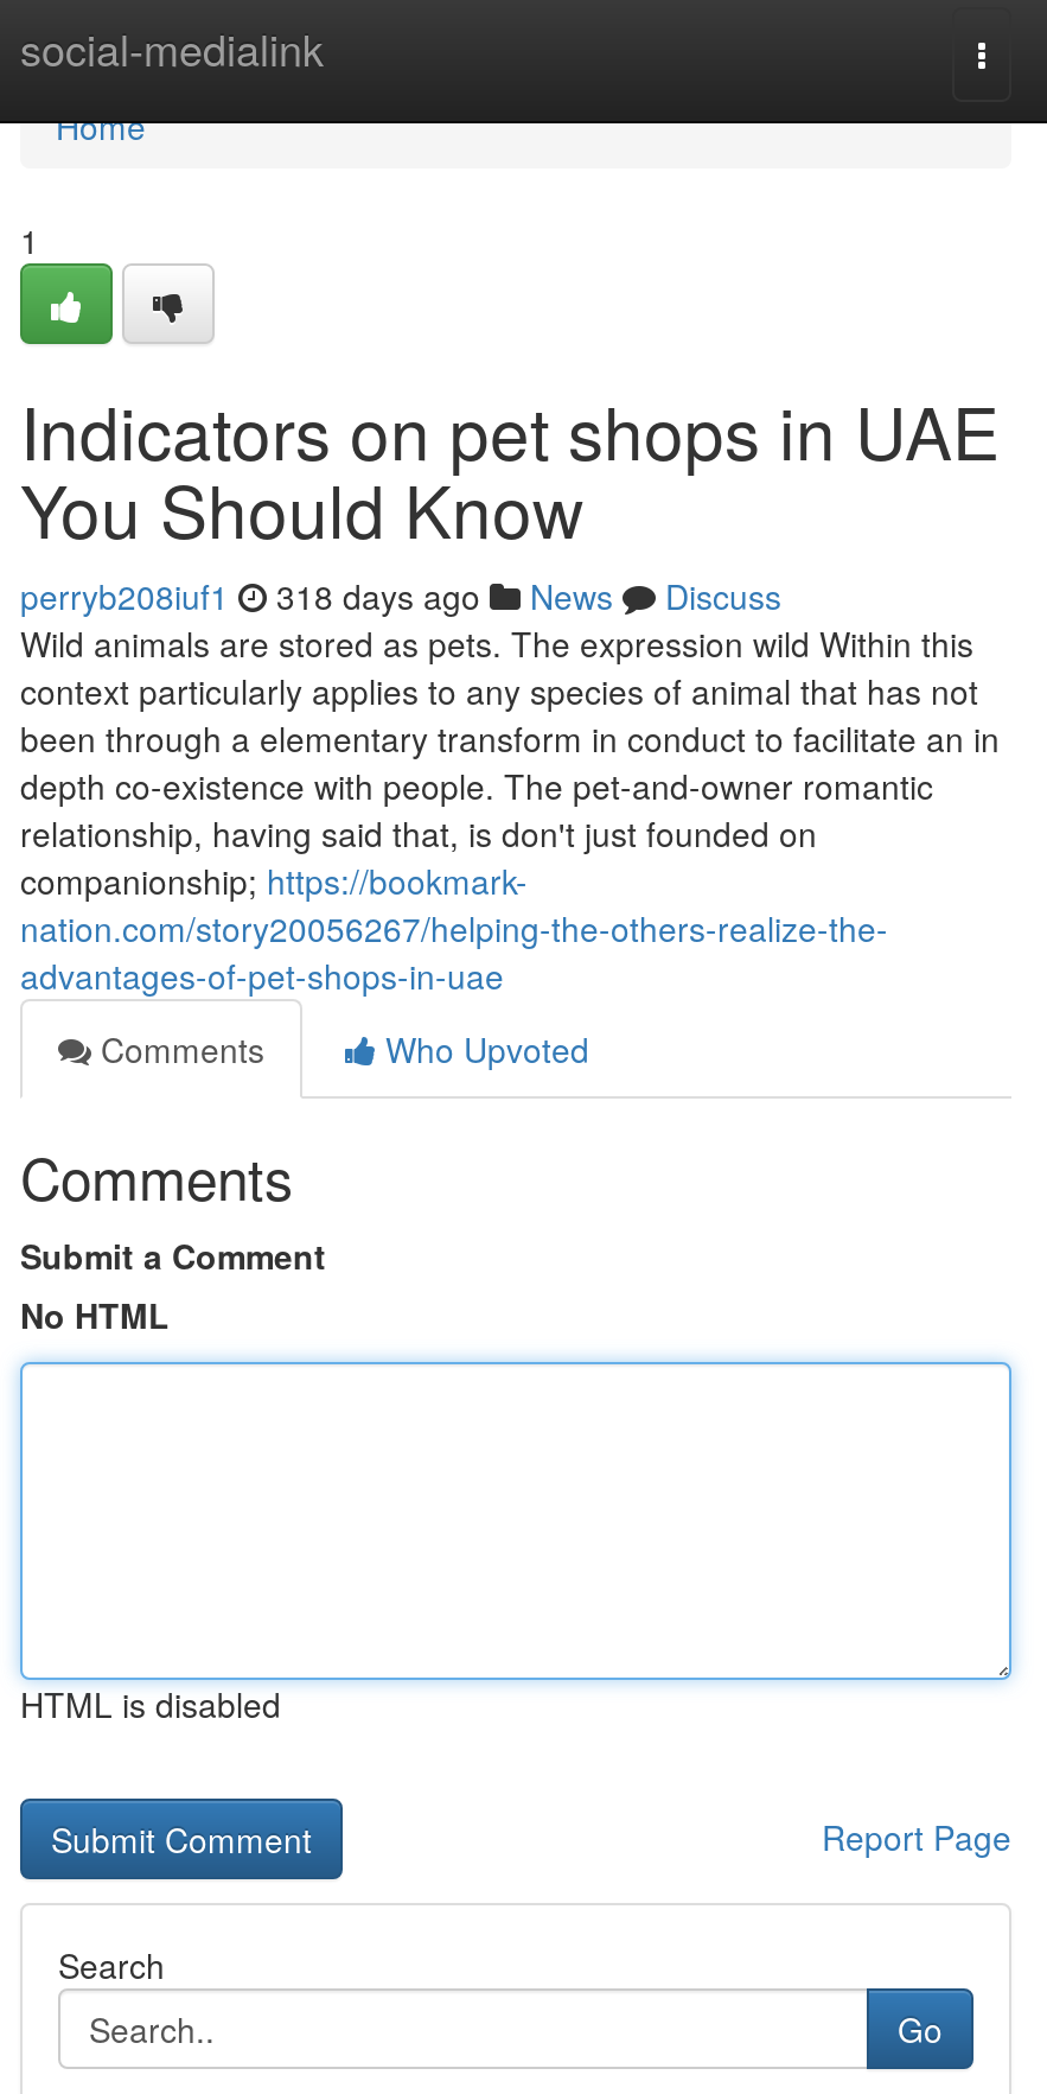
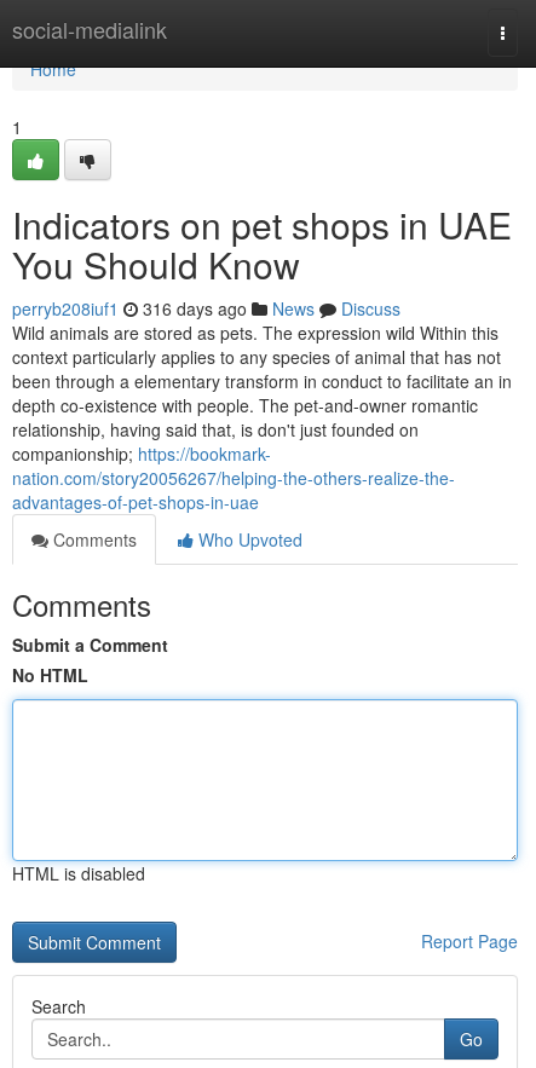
[20,572,781,619] perryb208iuf1 318 days ago News Discuss -> [12,296,400,321] perryb208iuf1 316 days ago News Discuss

